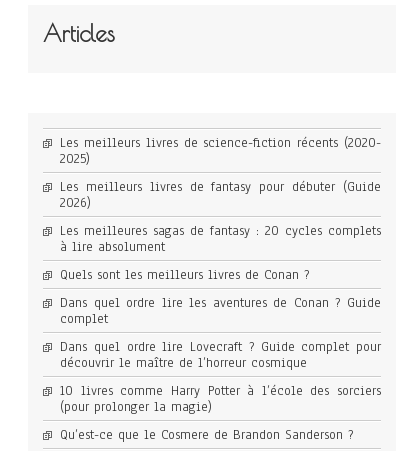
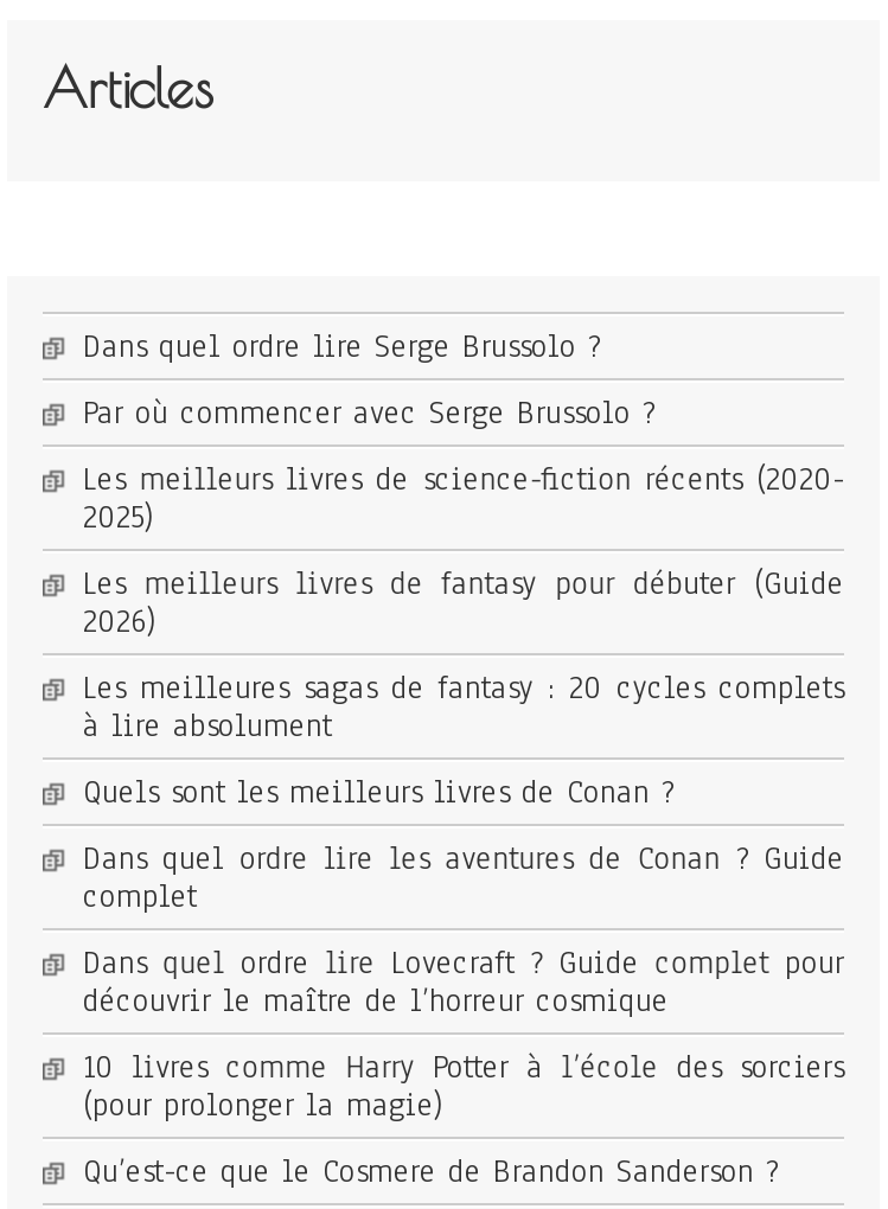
none -> [83,325,654,434] Dans quel ordre lire Serge Brussolo ? | Par où commencer avec Serge Brussolo ?

